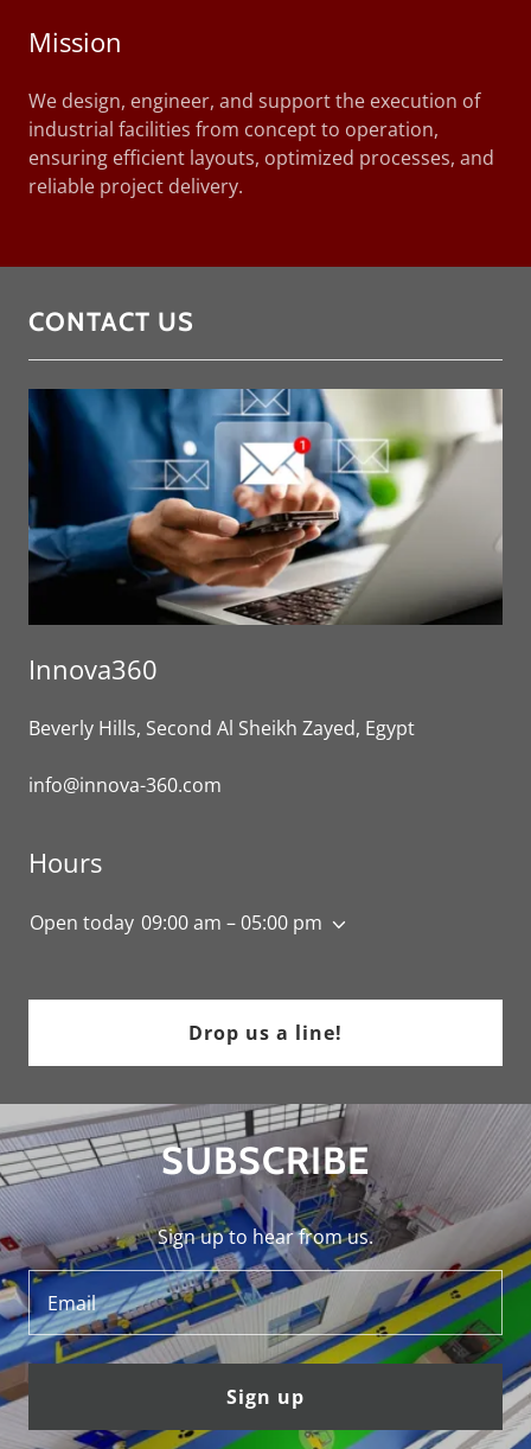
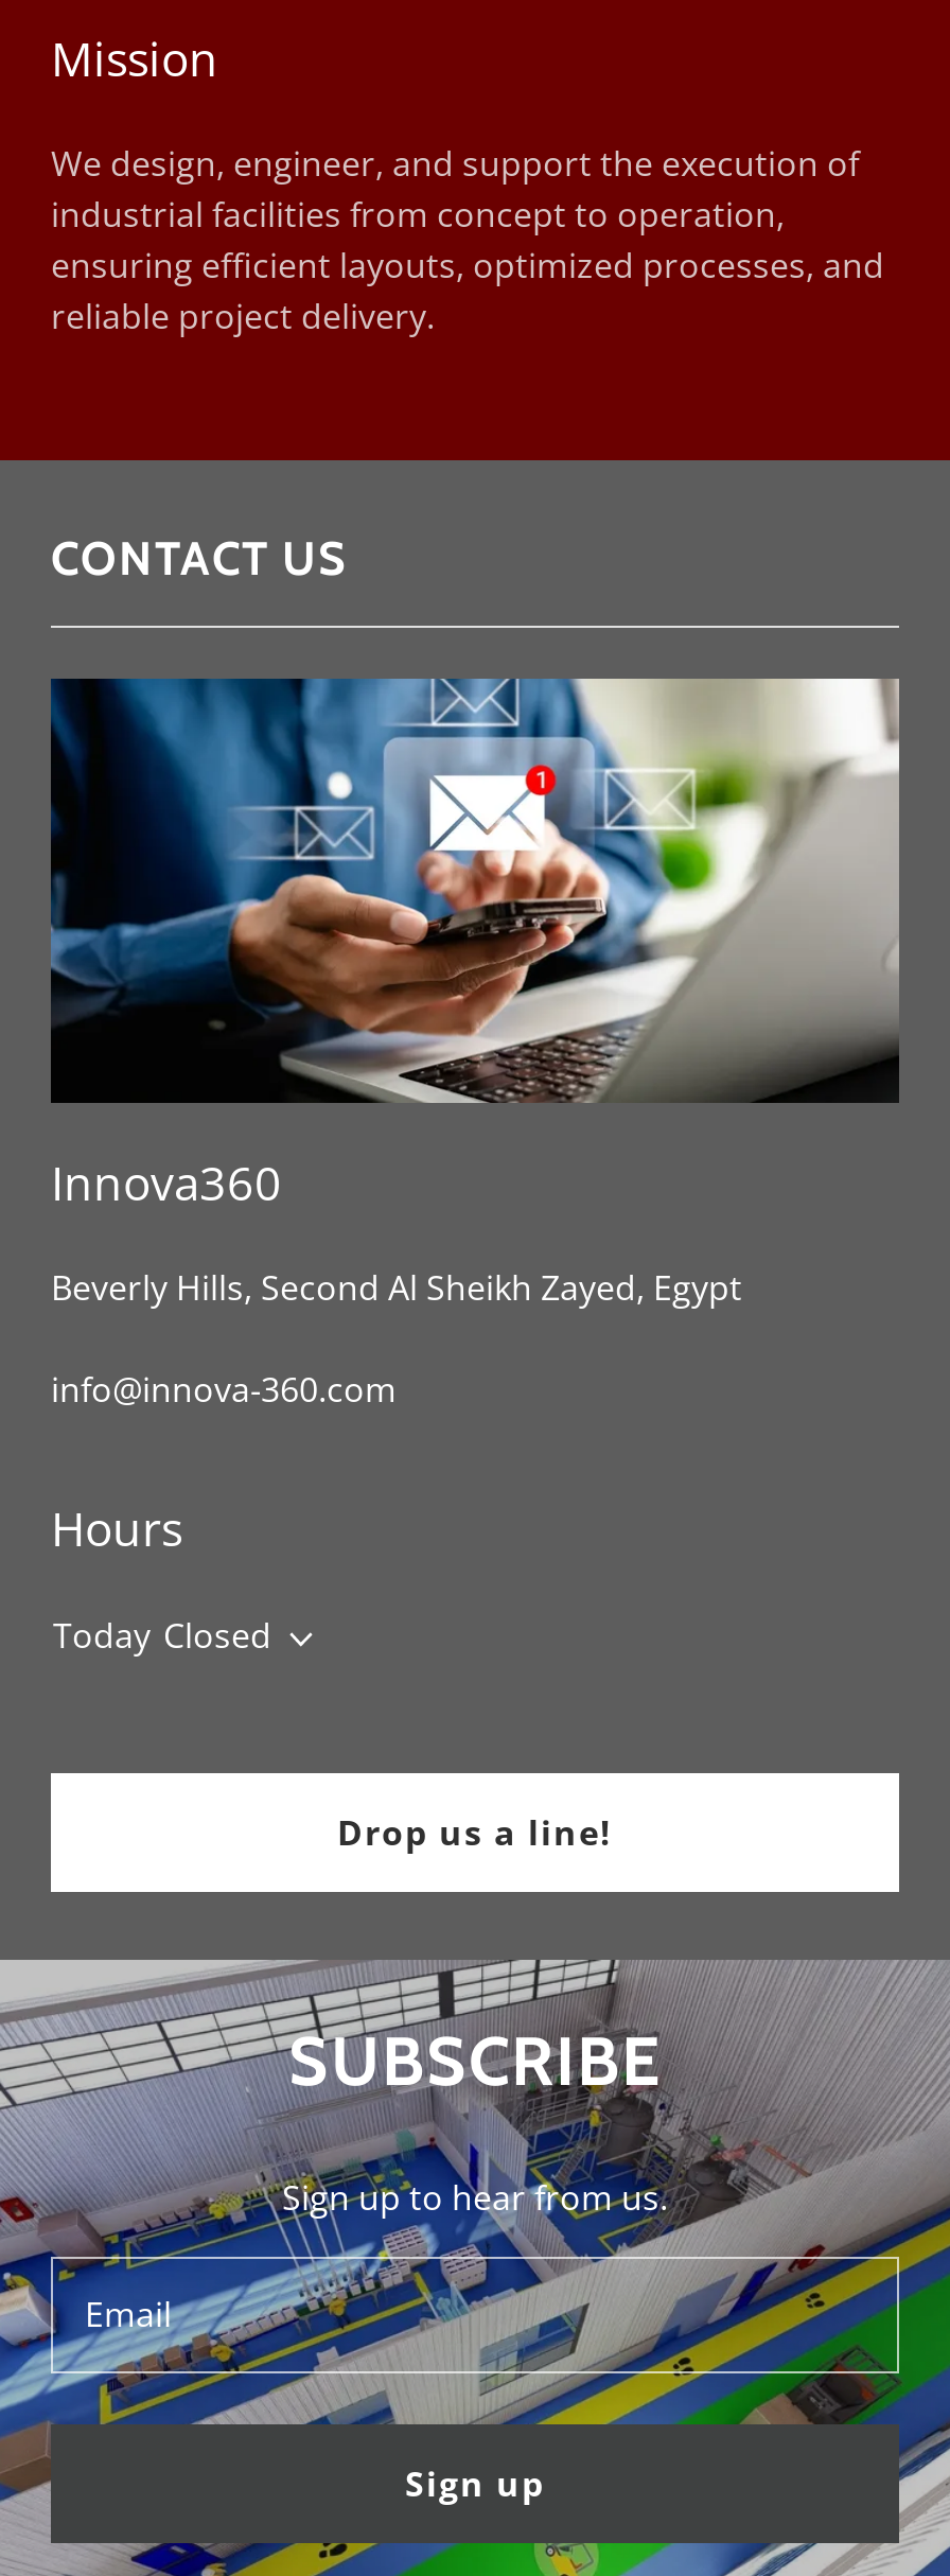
[30,910,322,936] Open today 09:00 am – 05:00 pm -> [53,1611,271,1658] Today Closed

